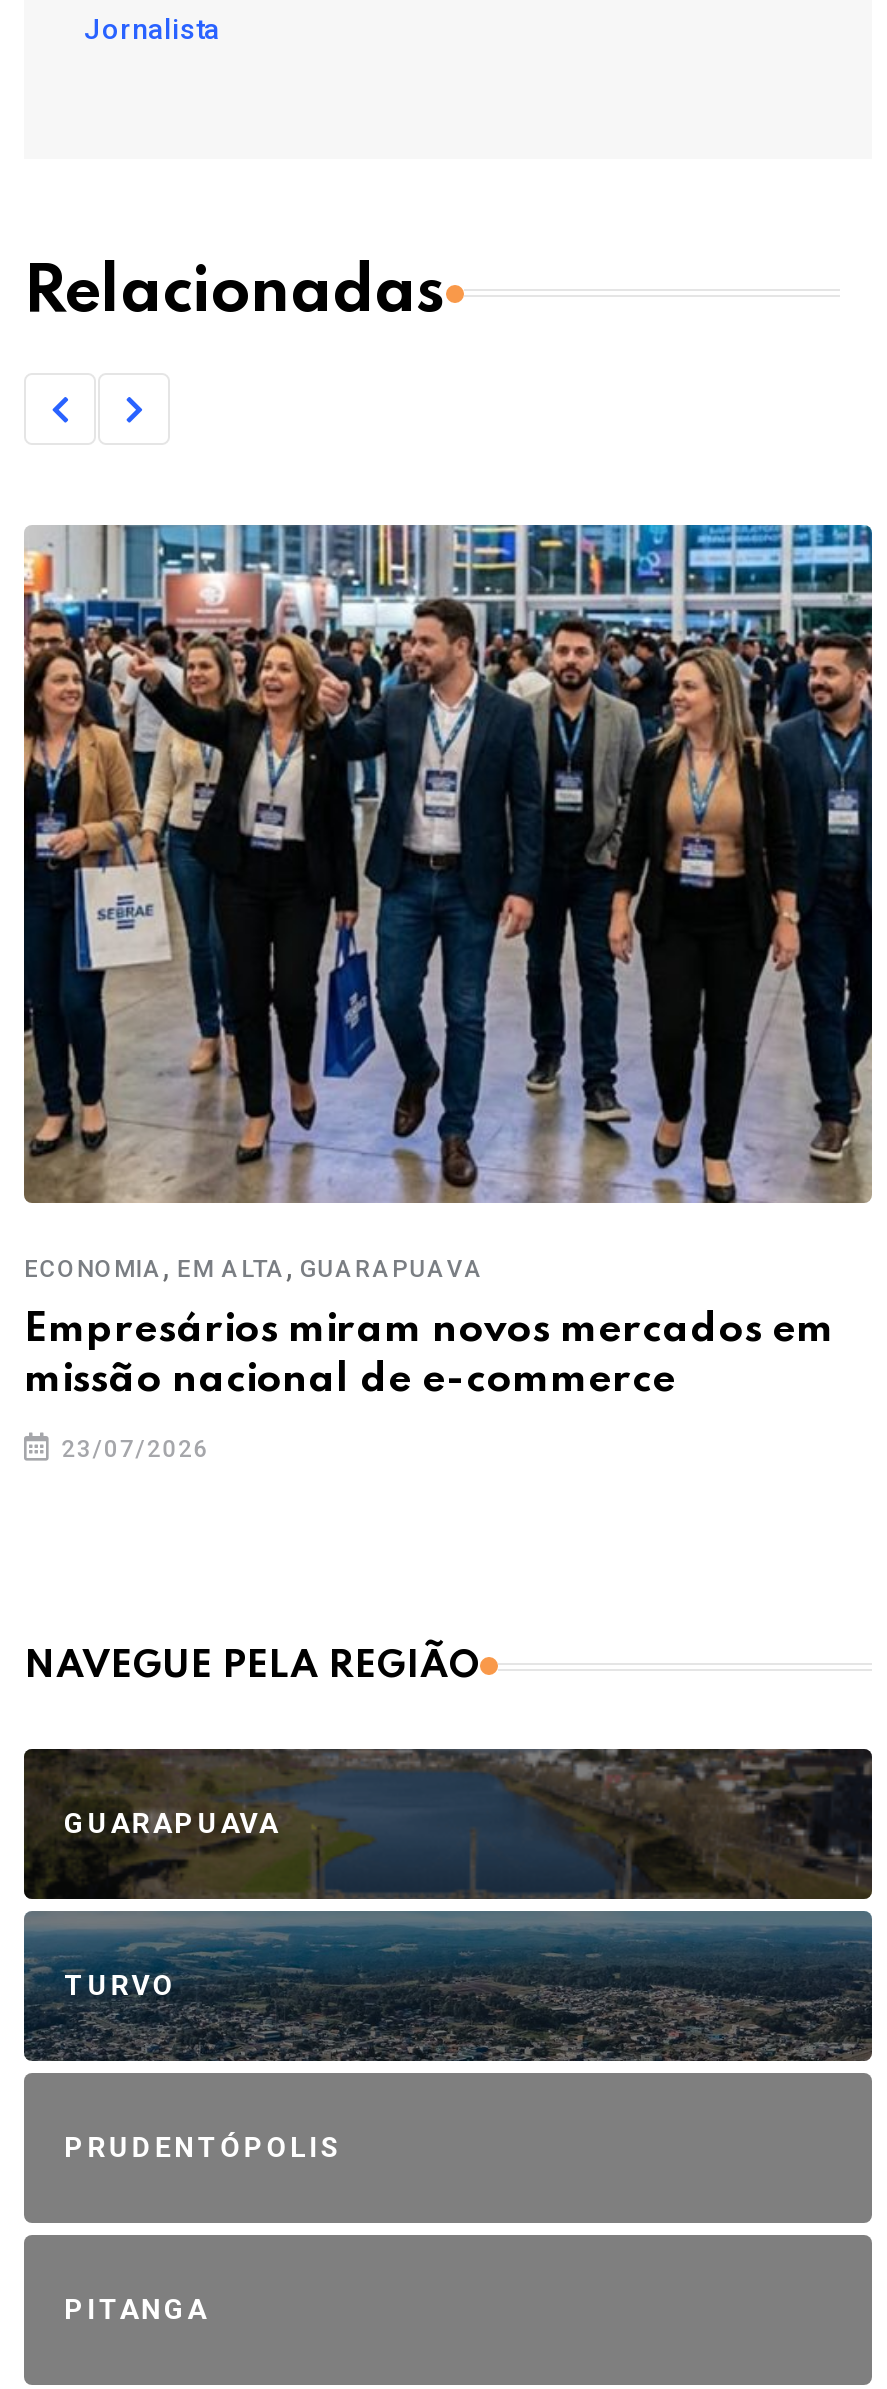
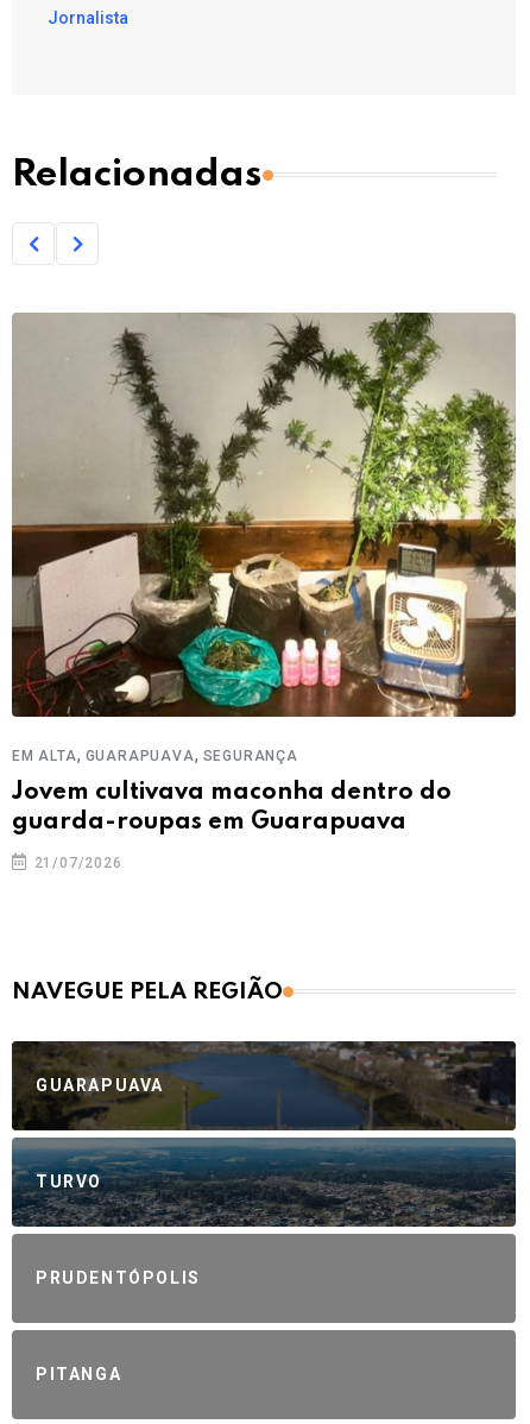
[22,524,874,1285] [image] | ECONOMIA, EM ALTA, GUARAPUAVA -> [11,311,517,765] [image] | EM ALTA, GUARAPUAVA, SEGURANÇA
[24,1311,834,1401] Empresários miram novos mercados em | missão nacional de e-commerce -> [12,780,452,834] Jovem cultivava maconha dentro do | guarda-roupas em Guarapuava
[54,1435,209,1463] 23/07/2026 -> [29,854,122,871] 21/07/2026

